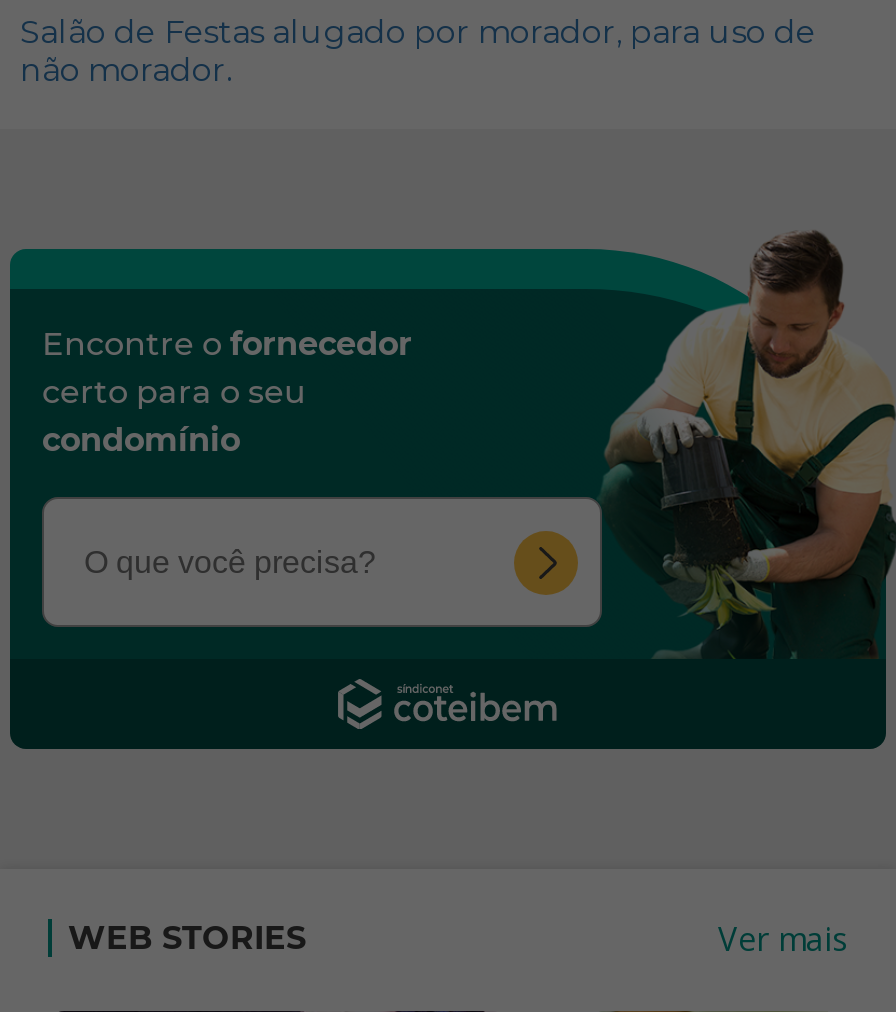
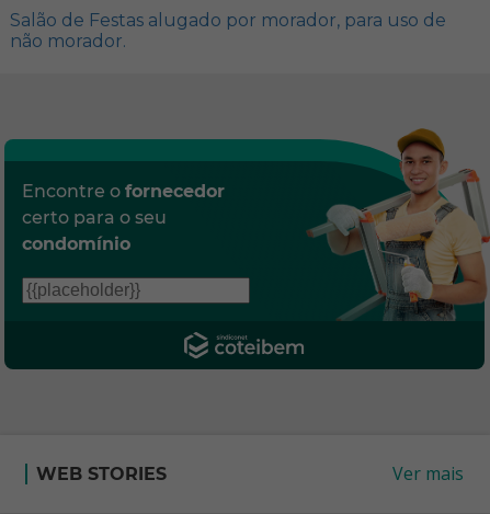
[40,229,890,661] [image] -> [26,127,487,321] [image]

